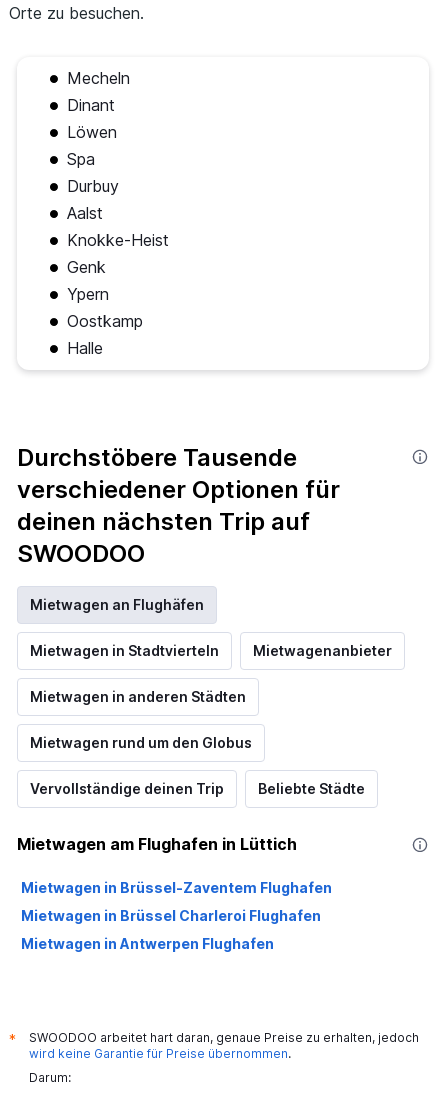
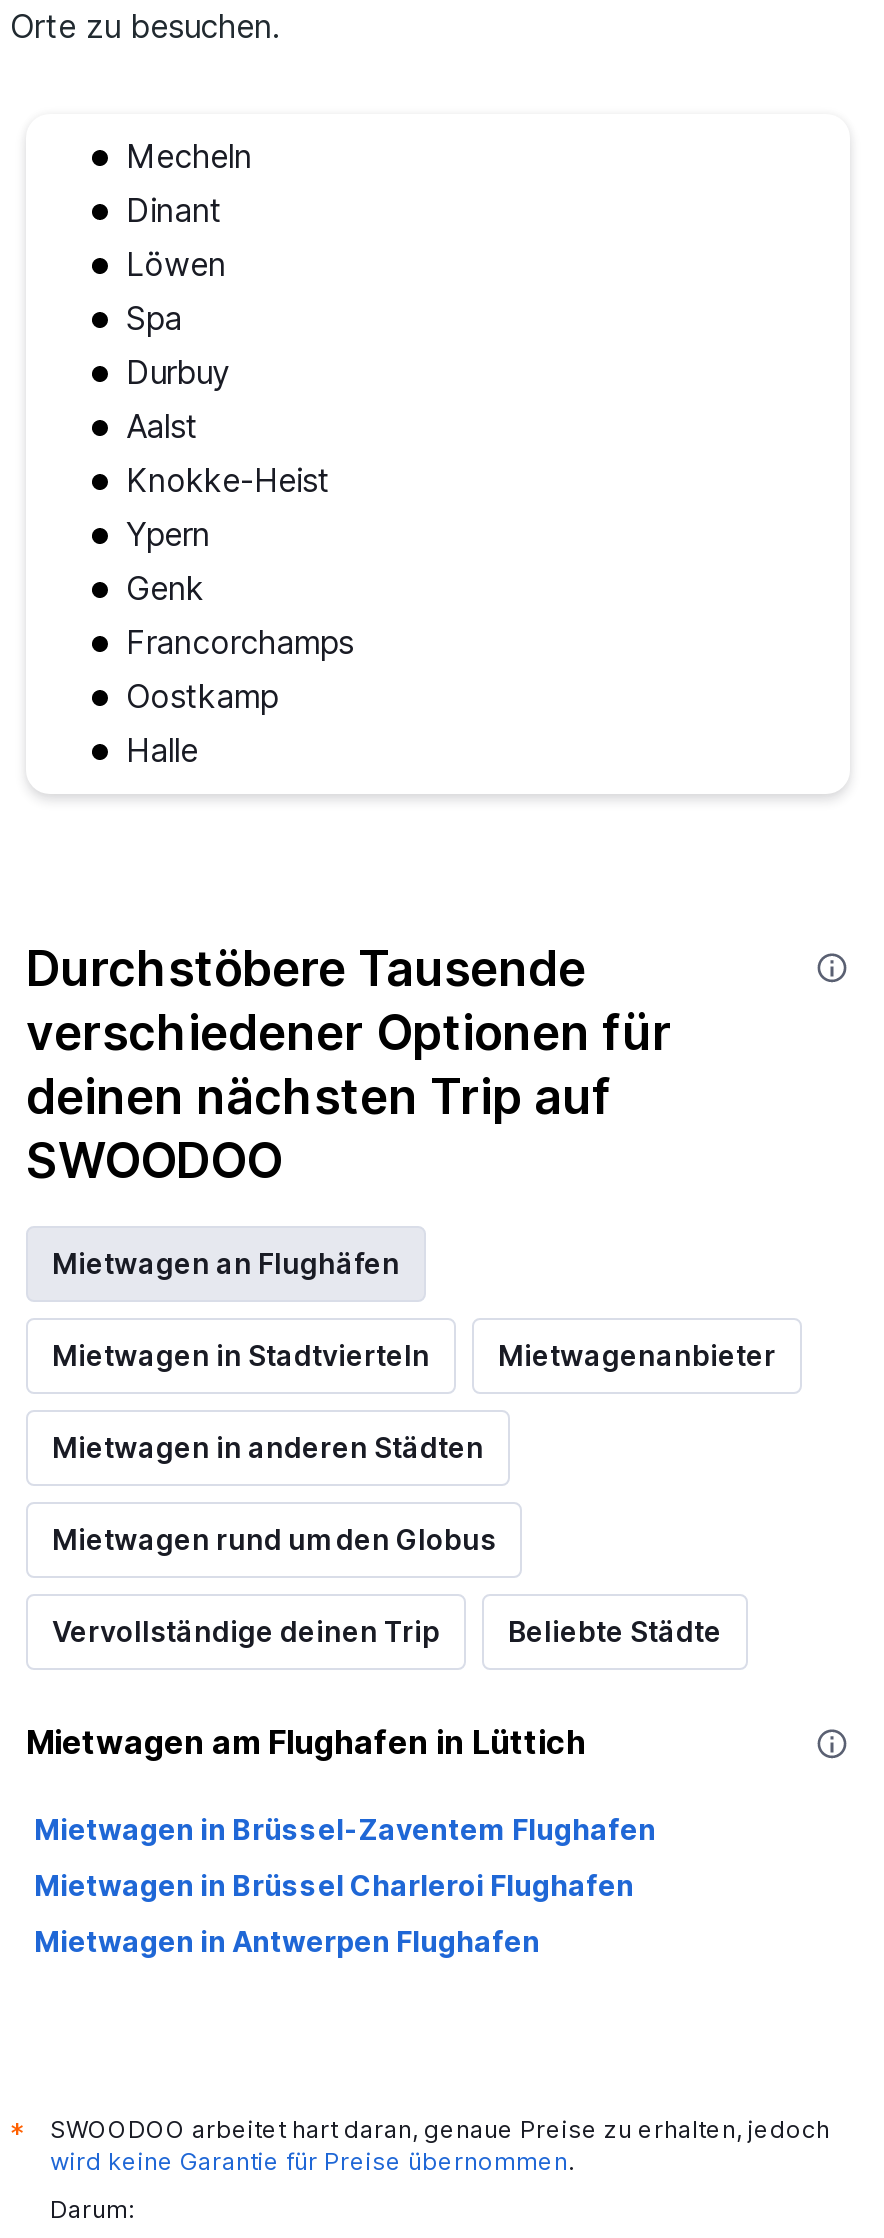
none -> [126,622,354,662] Francorchamps
moved [67,284,109,304] -> [126,514,210,554]: Ypern

